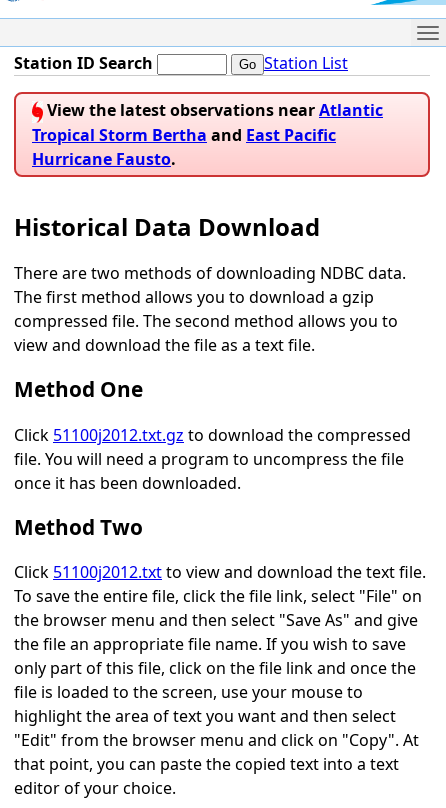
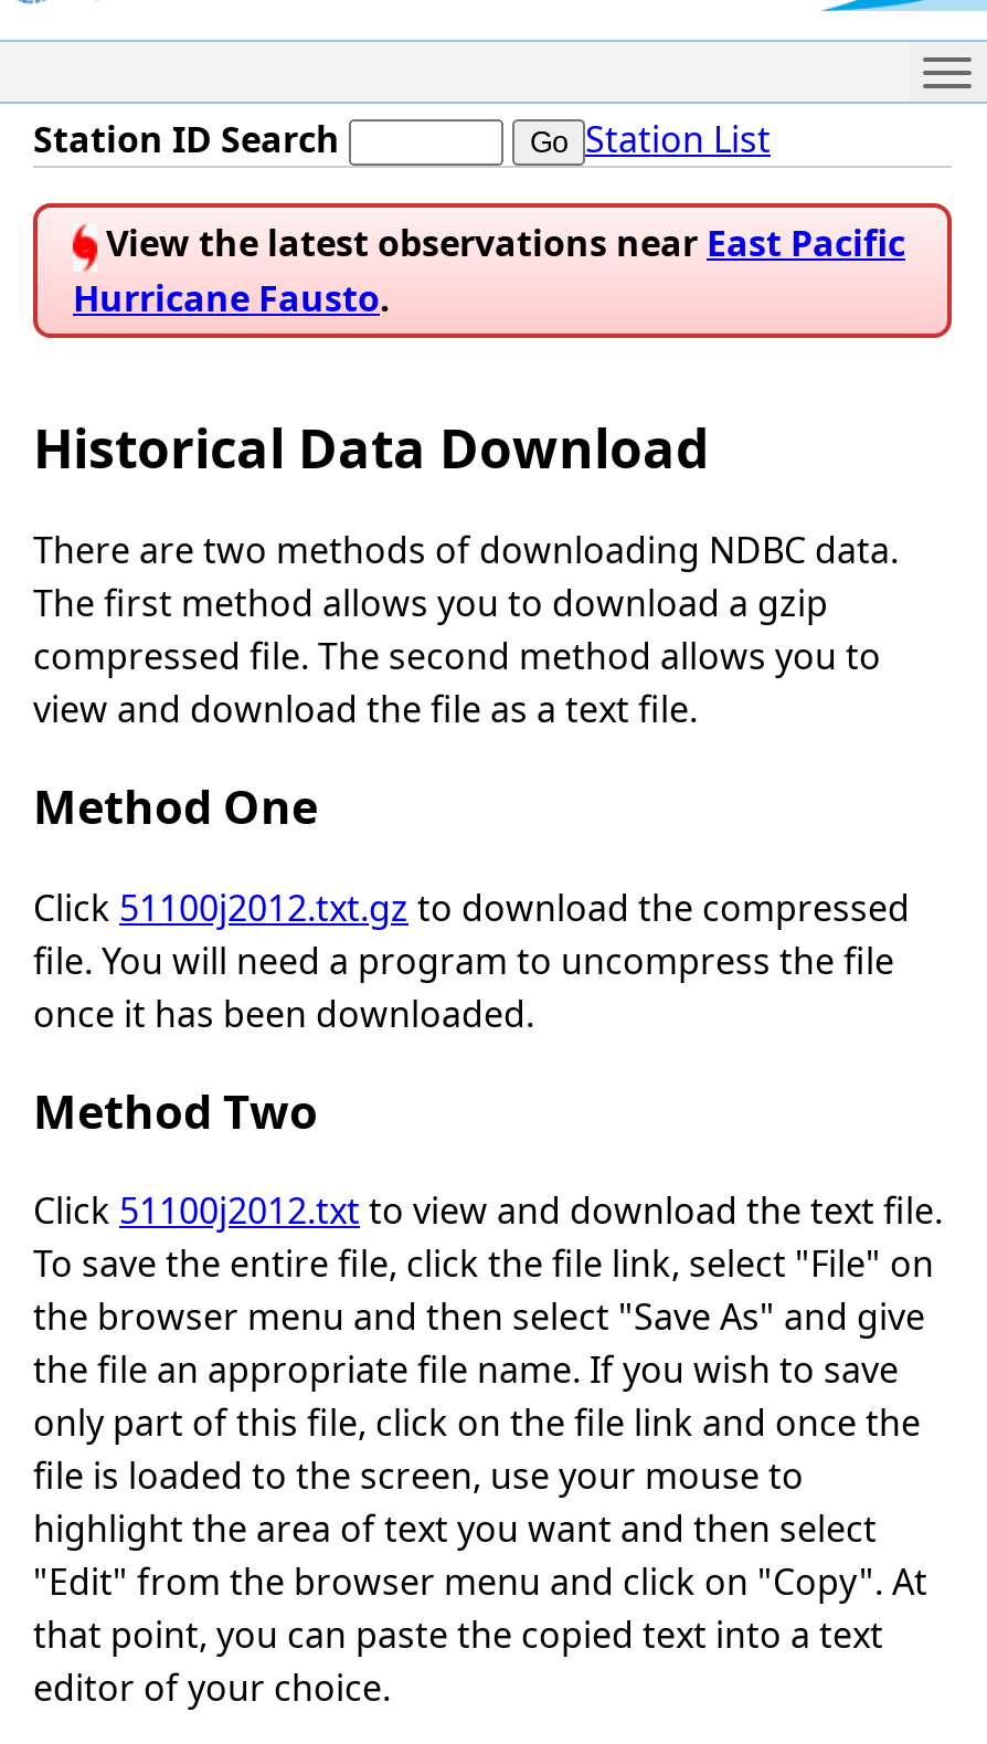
[32,99,383,146] View the latest observations near Atlantic | Tropical Storm Bertha and East Pacific -> [97,219,905,268] View the latest observations near East Pacific

